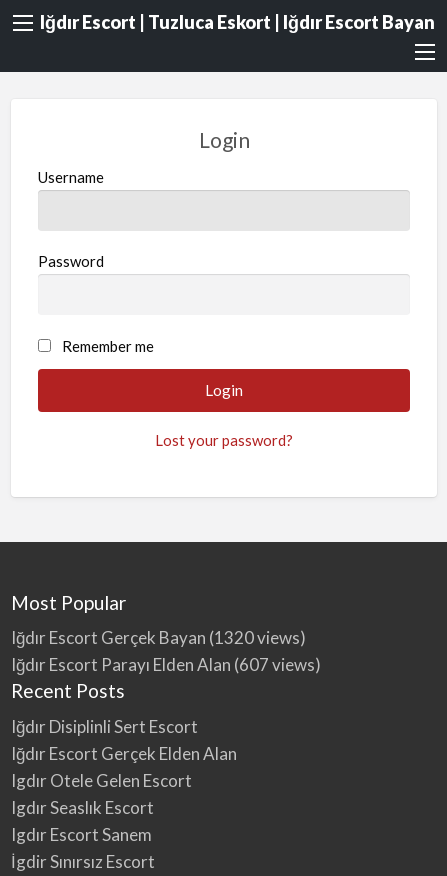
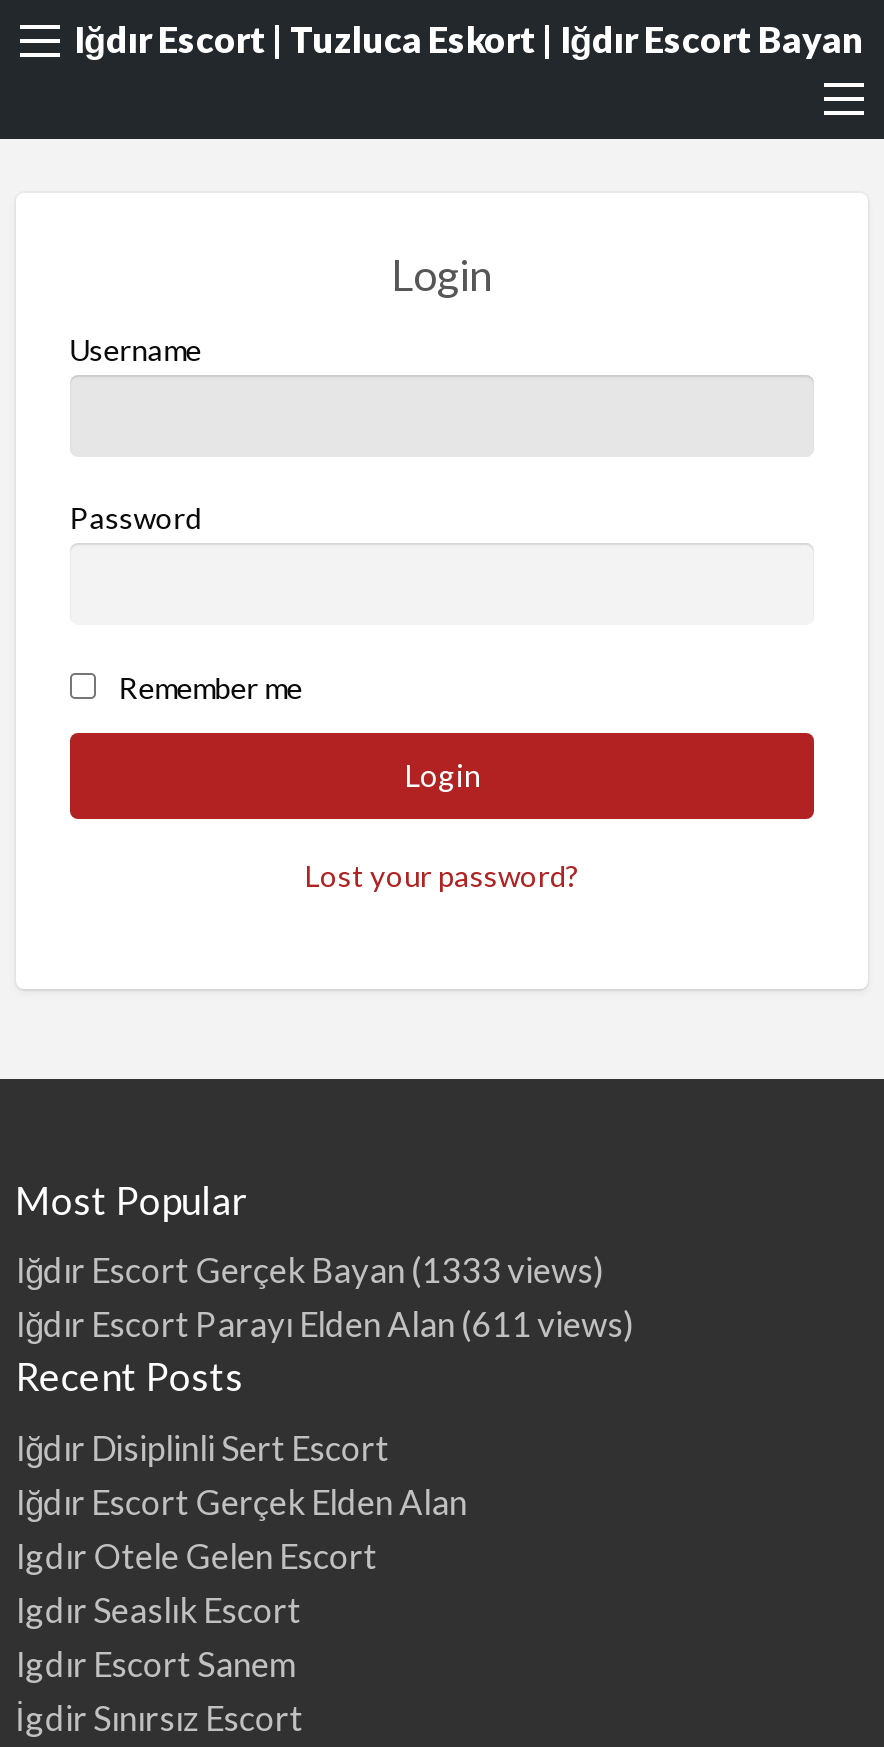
[11,627,306,648] Iğdır Escort Gerçek Bayan (1320 views) -> [15,1249,605,1291] Iğdır Escort Gerçek Bayan (1333 views)
[11,654,321,675] Iğdır Escort Parayı Elden Alan (607 views) -> [15,1303,635,1345] Iğdır Escort Parayı Elden Alan (611 views)

